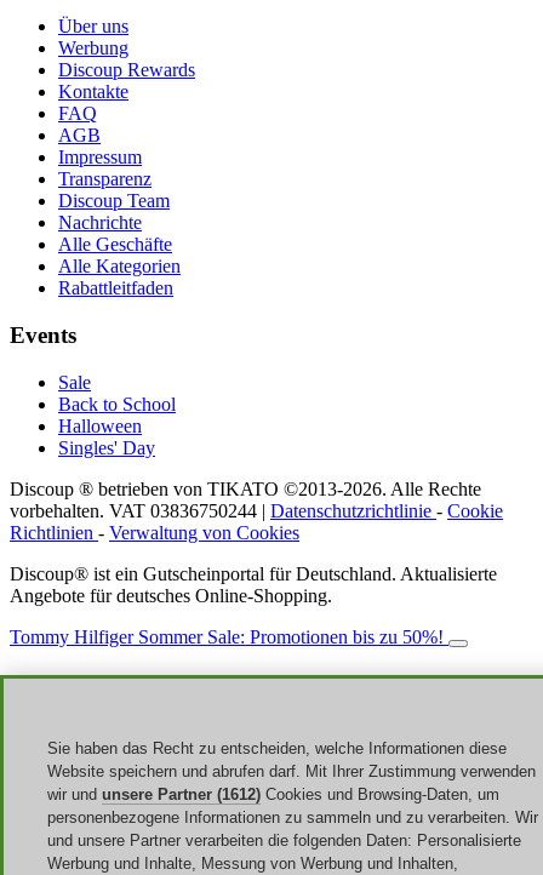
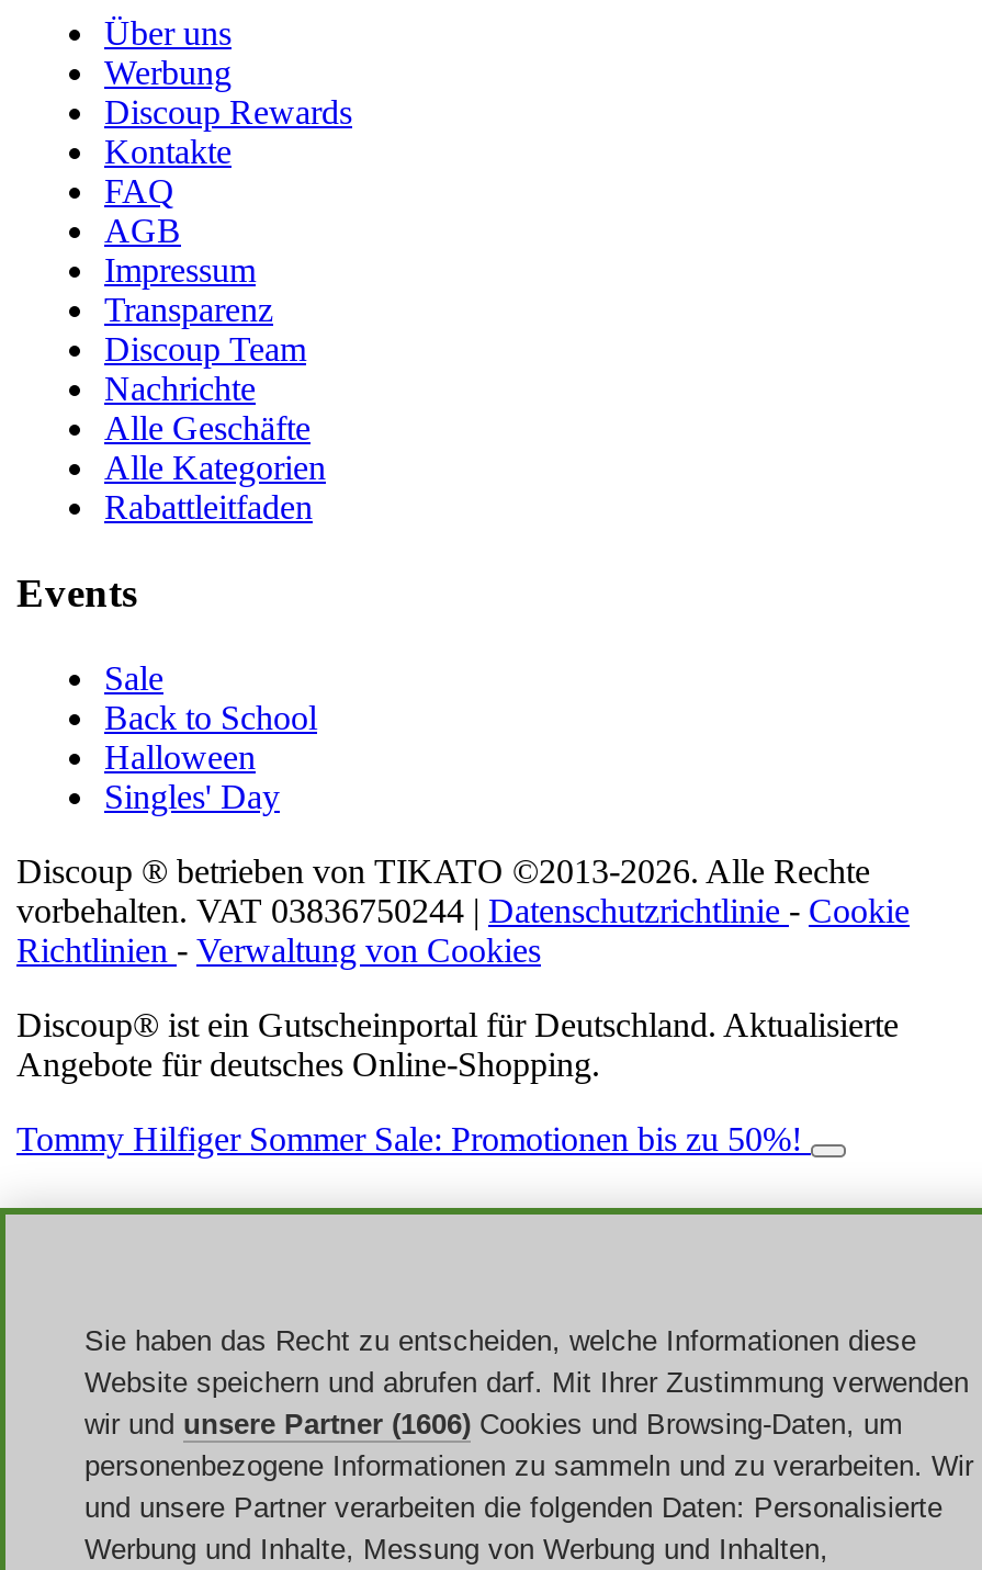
[47,785,499,803] wir und unsere Partner (1612) Cookies und Browsing-Daten, um -> [84,1408,903,1441] wir und unsere Partner (1606) Cookies und Browsing-Daten, um

